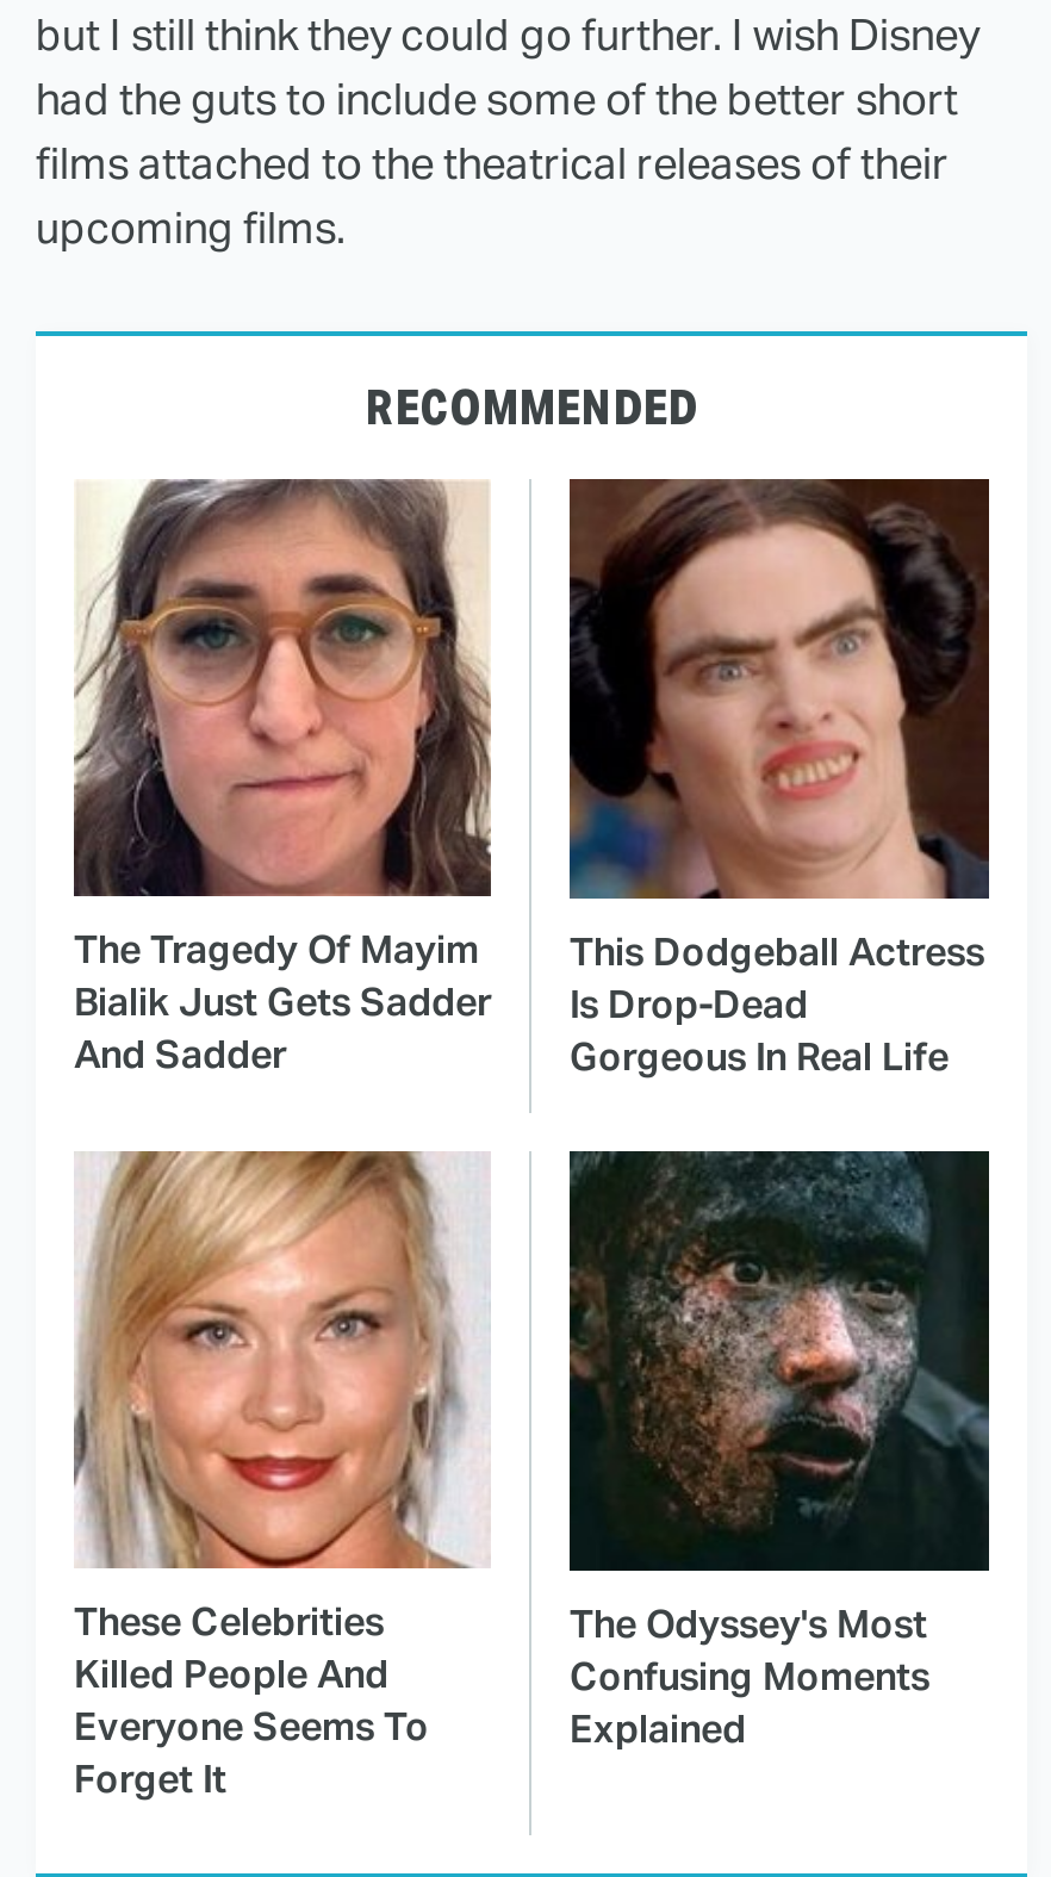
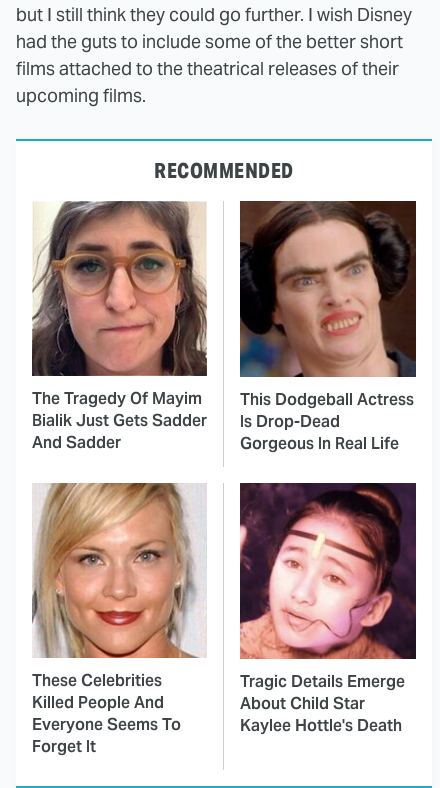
[567,1151,989,1755] [image] | The Odyssey's Most | Confusing Moments | Explained -> [239,483,416,736] [image] | Tragic Details Emerge | About Child Star | Kaylee Hottle's Death

